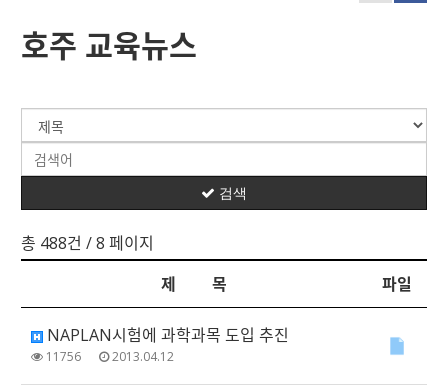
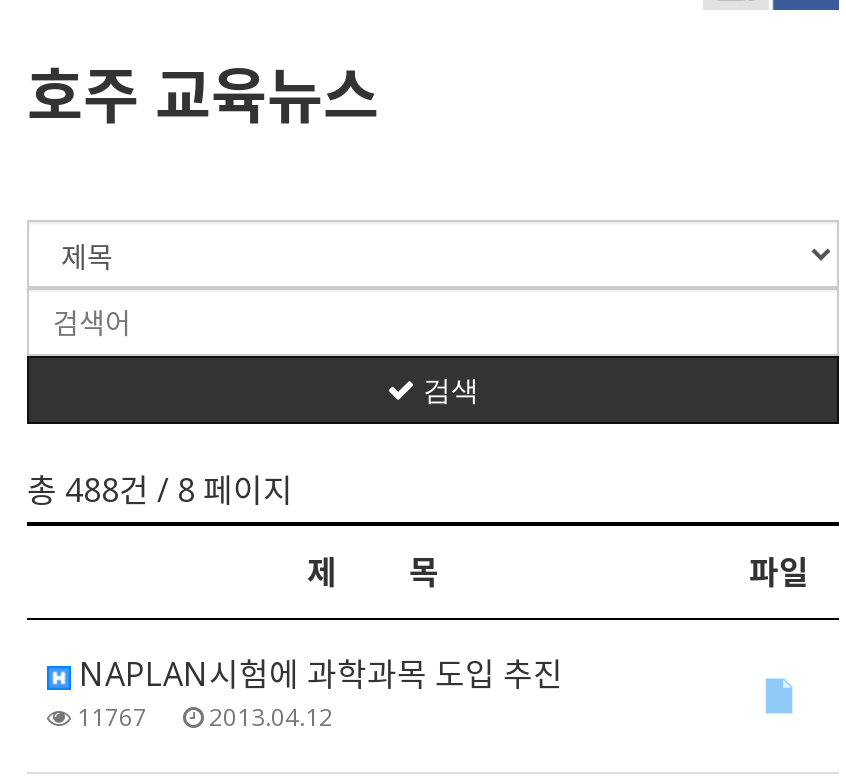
[43,348,174,365] 11756 2013.04.12 -> [71,700,333,734] 11767 2013.04.12

